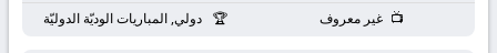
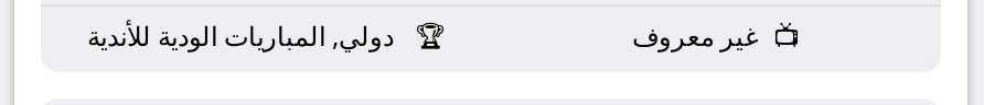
[43,9,202,28] دولي, المباريات الوديّة الدوليّة -> [87,17,394,55] دولي, المباريات الودية للأندية

